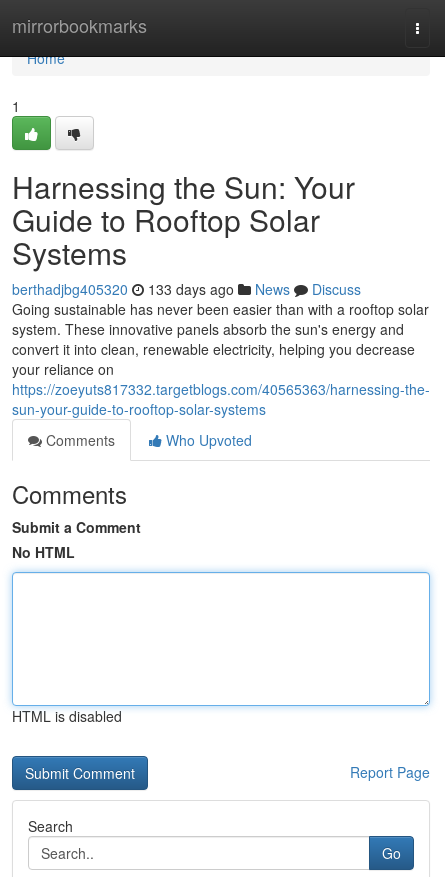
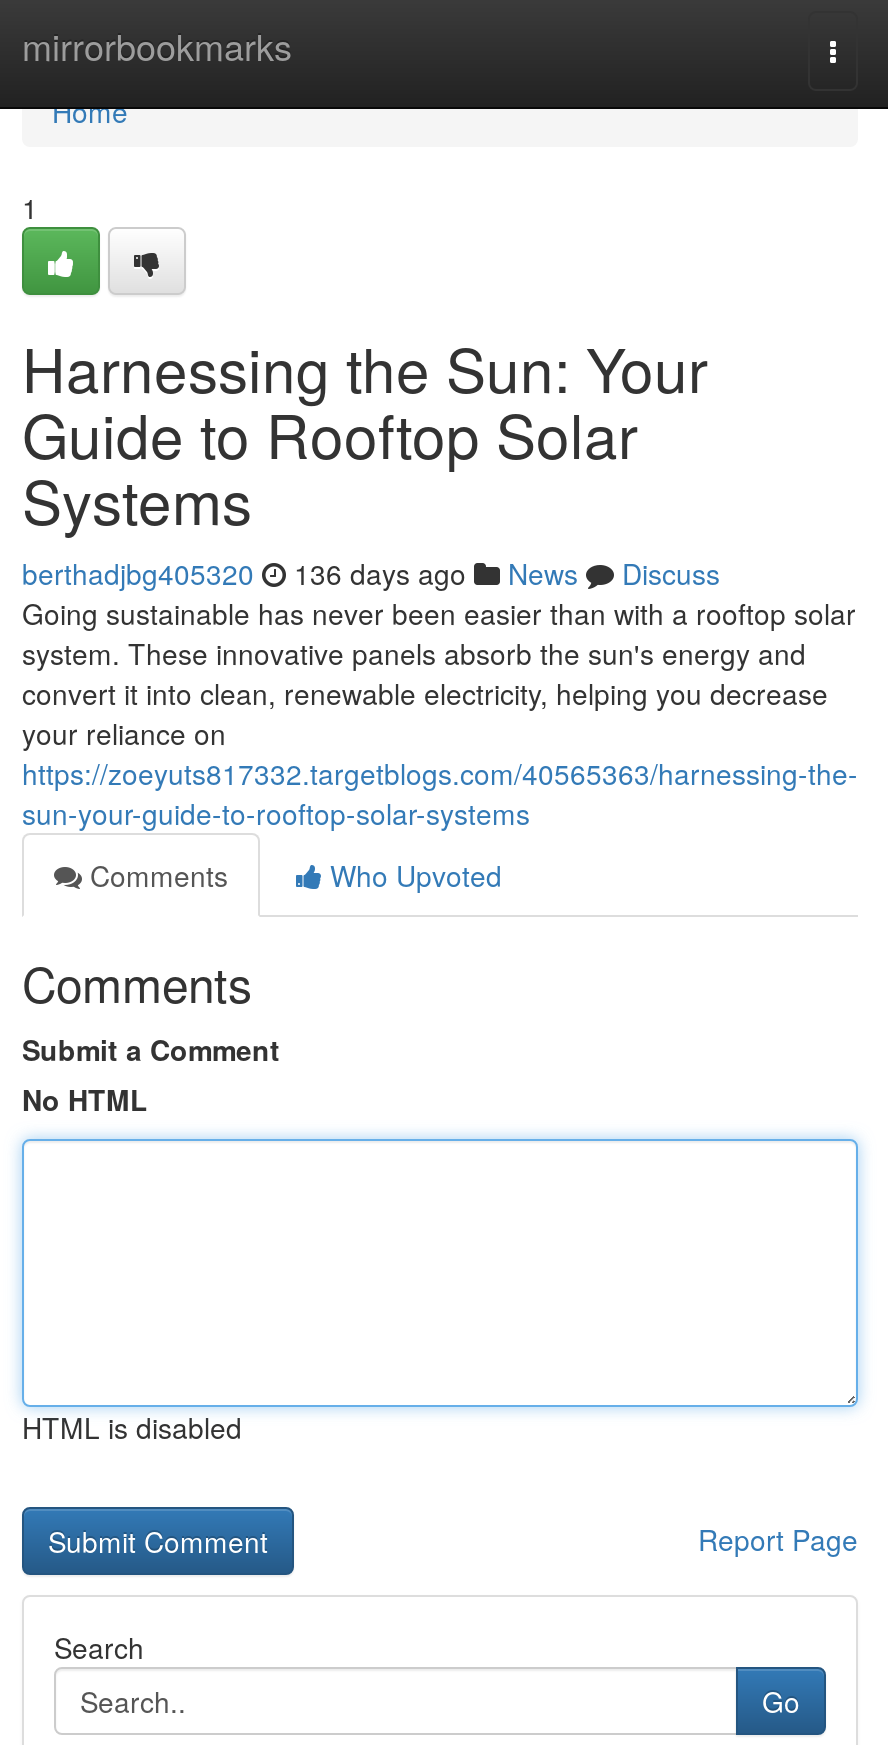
[12,279,361,299] berthadjbg405320 133 days ago News Discuss -> [22,553,720,593] berthadjbg405320 136 days ago News Discuss

